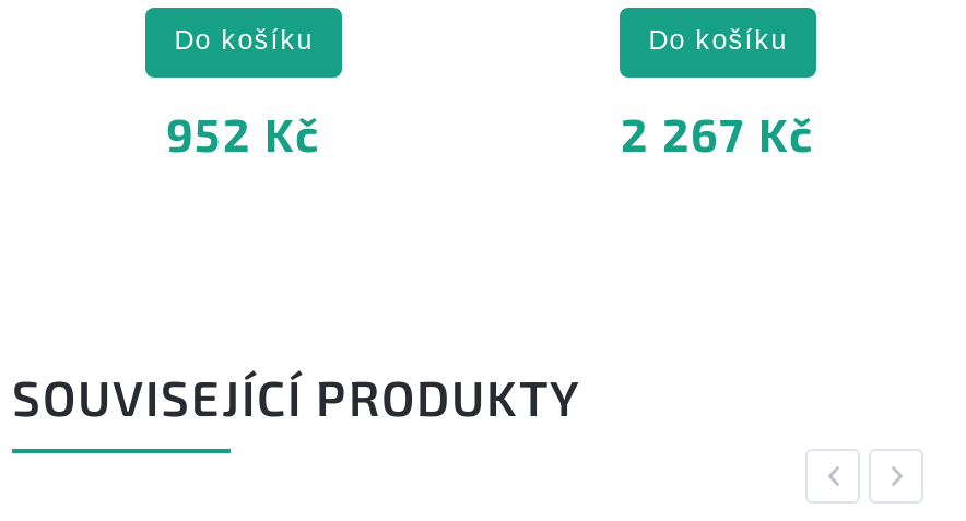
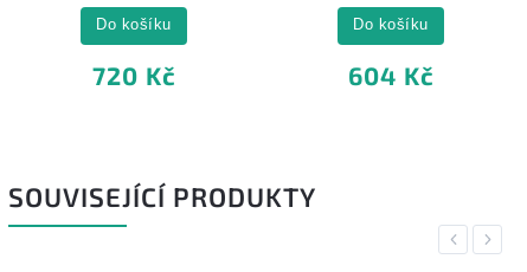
[166,105,321,160] 952 Kč -> [92,60,176,89] 720 Kč
[621,105,815,160] 2 267 Kč -> [348,60,434,89] 604 Kč

